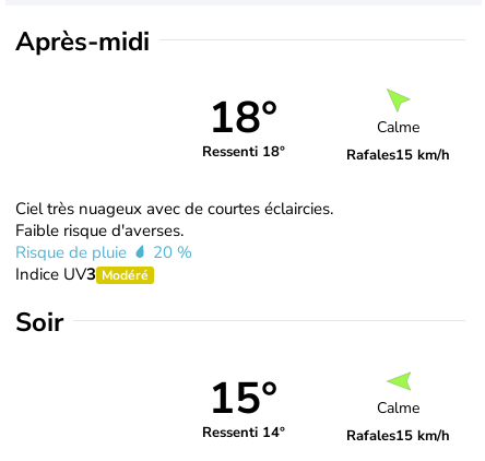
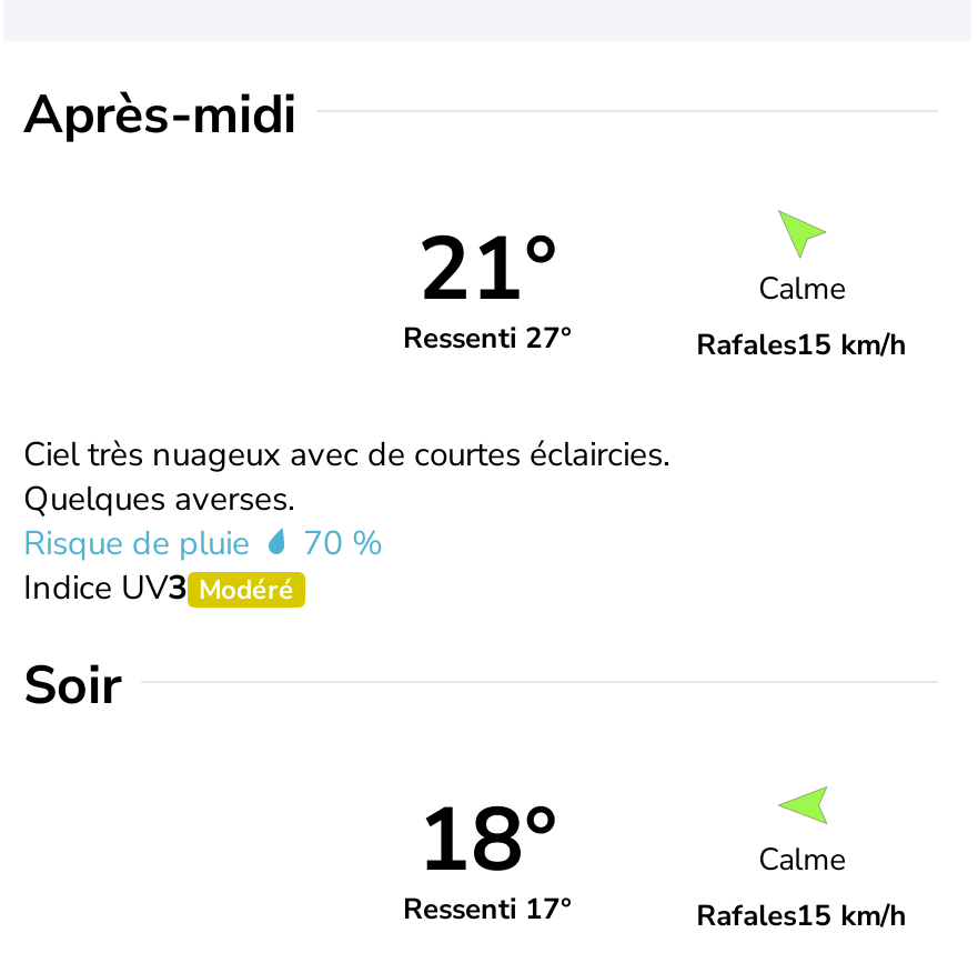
[209,89,278,148] 18° -> [417,211,557,331] 21°
[202,142,285,162] Ressenti 18° -> [403,319,572,359] Ressenti 27°
[15,219,184,241] Faible risque d'averses. -> [23,476,294,520] Quelques averses.
[15,241,192,263] Risque de pluie 20 % -> [23,520,383,565] Risque de pluie 70 %
[209,370,278,429] 15° -> [417,782,557,901] 18°
[202,423,285,443] Ressenti 14° -> [403,890,572,930] Ressenti 17°

